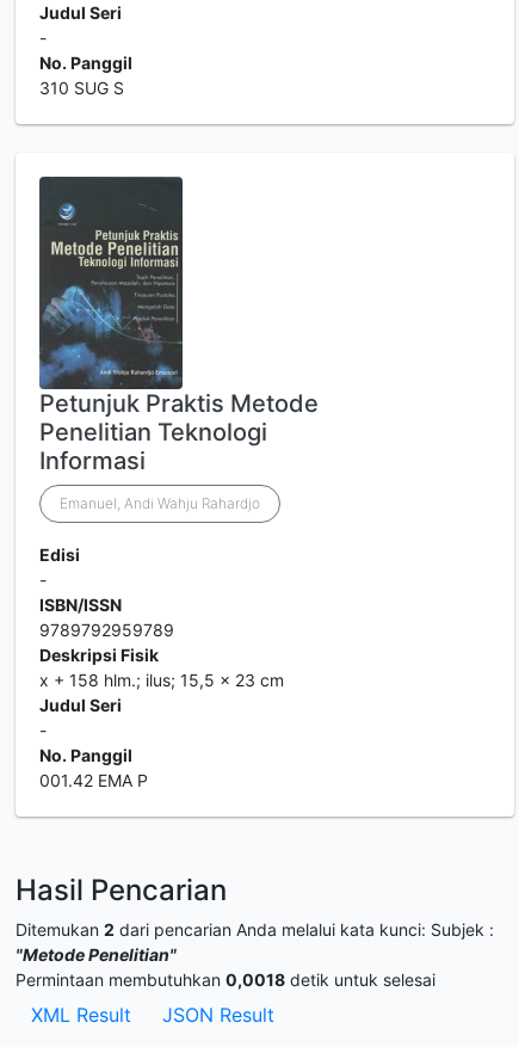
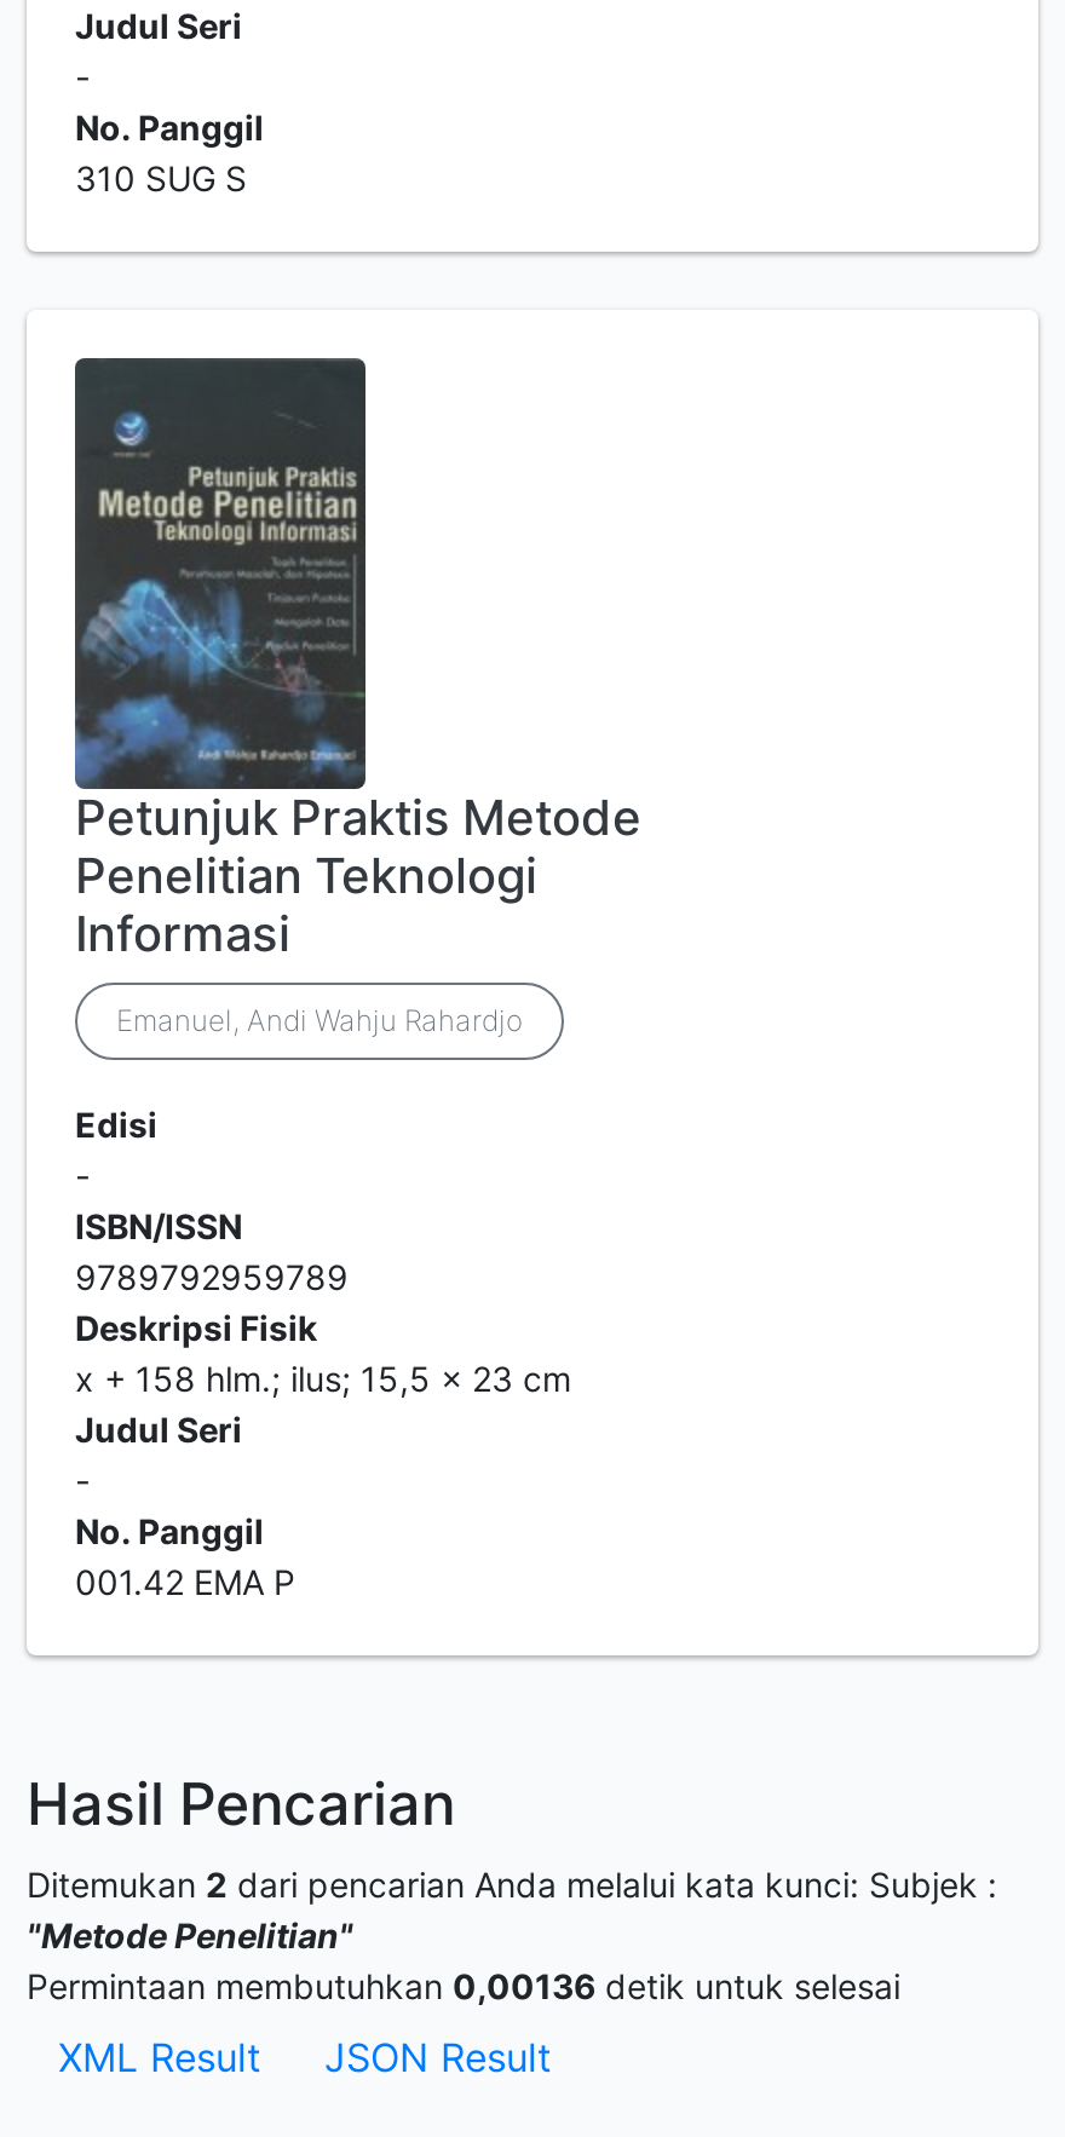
[16,969,435,990] Permintaan membutuhkan 0,0018 detik untuk selesai -> [27,1965,900,2006] Permintaan membutuhkan 0,00136 detik untuk selesai

